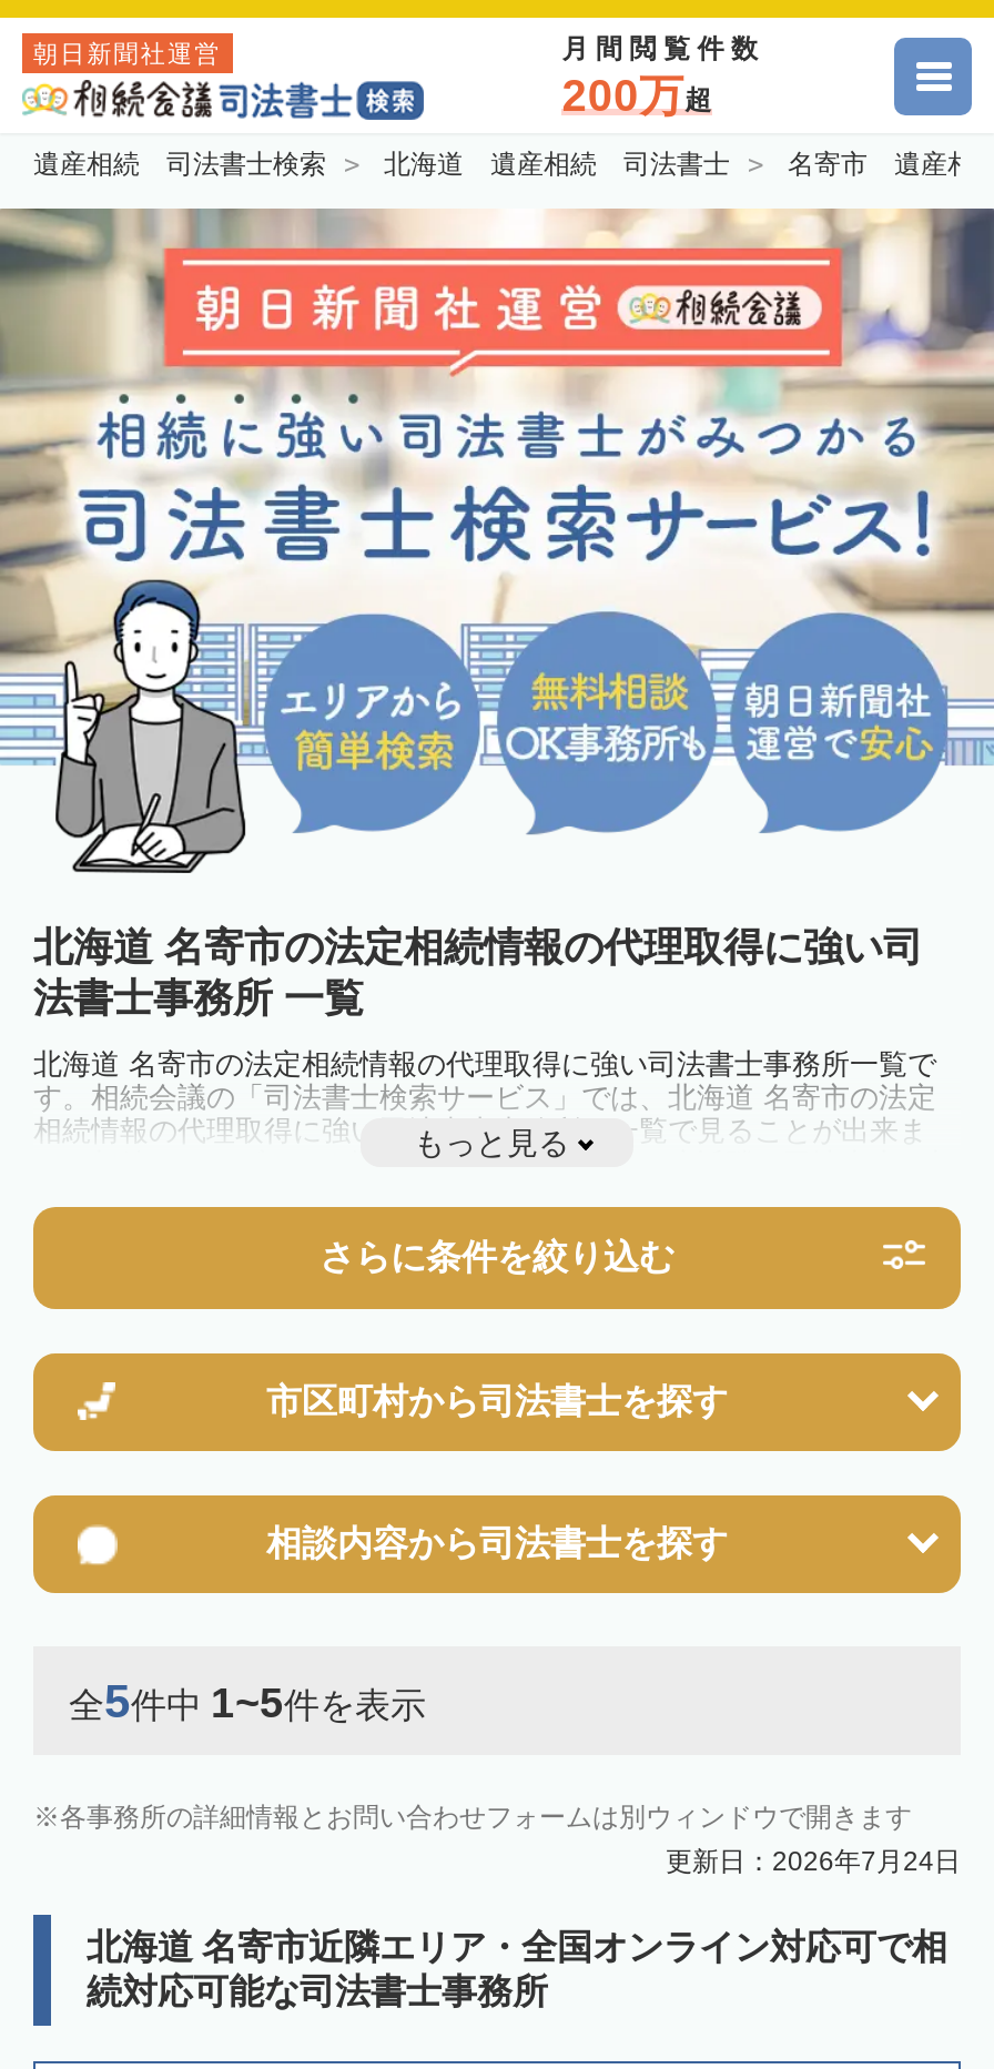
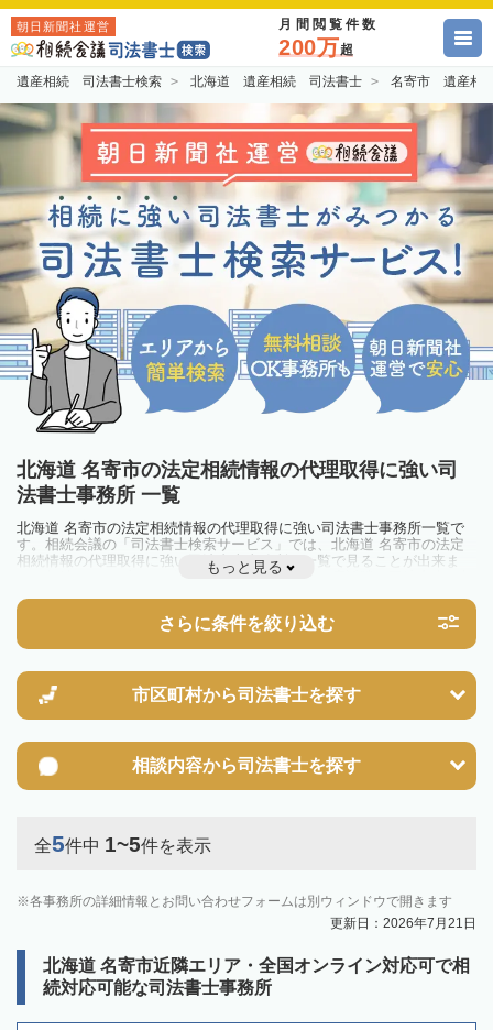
[666,1846,961,1878] 更新日：2026年7月24日 -> [330,916,476,931] 更新日：2026年7月21日

